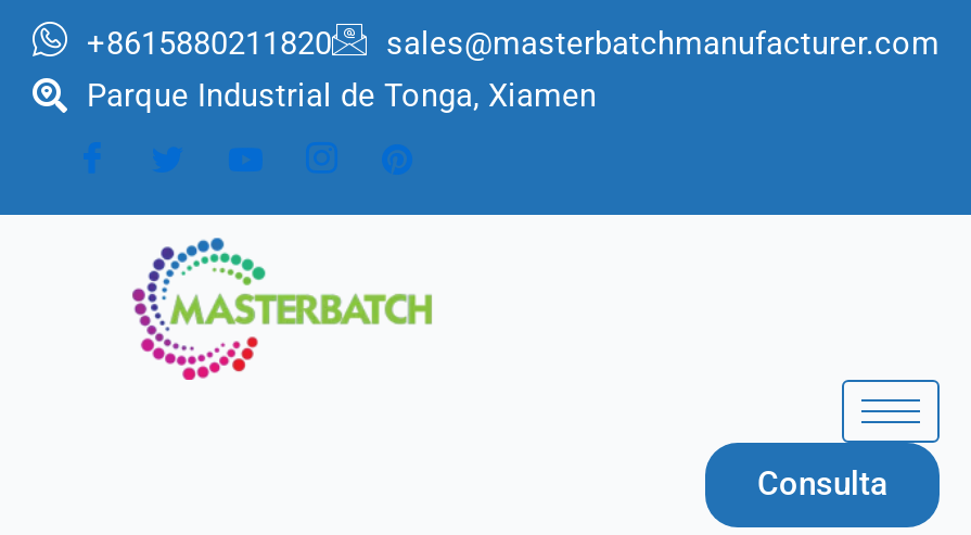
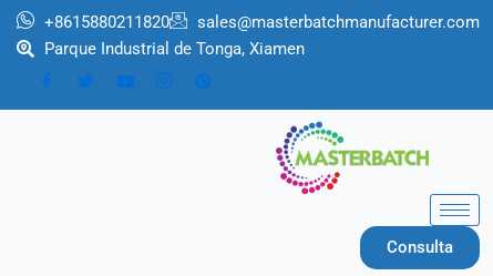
none -> [275,121,430,195] [image]
[130,237,434,382] [image] -> none

